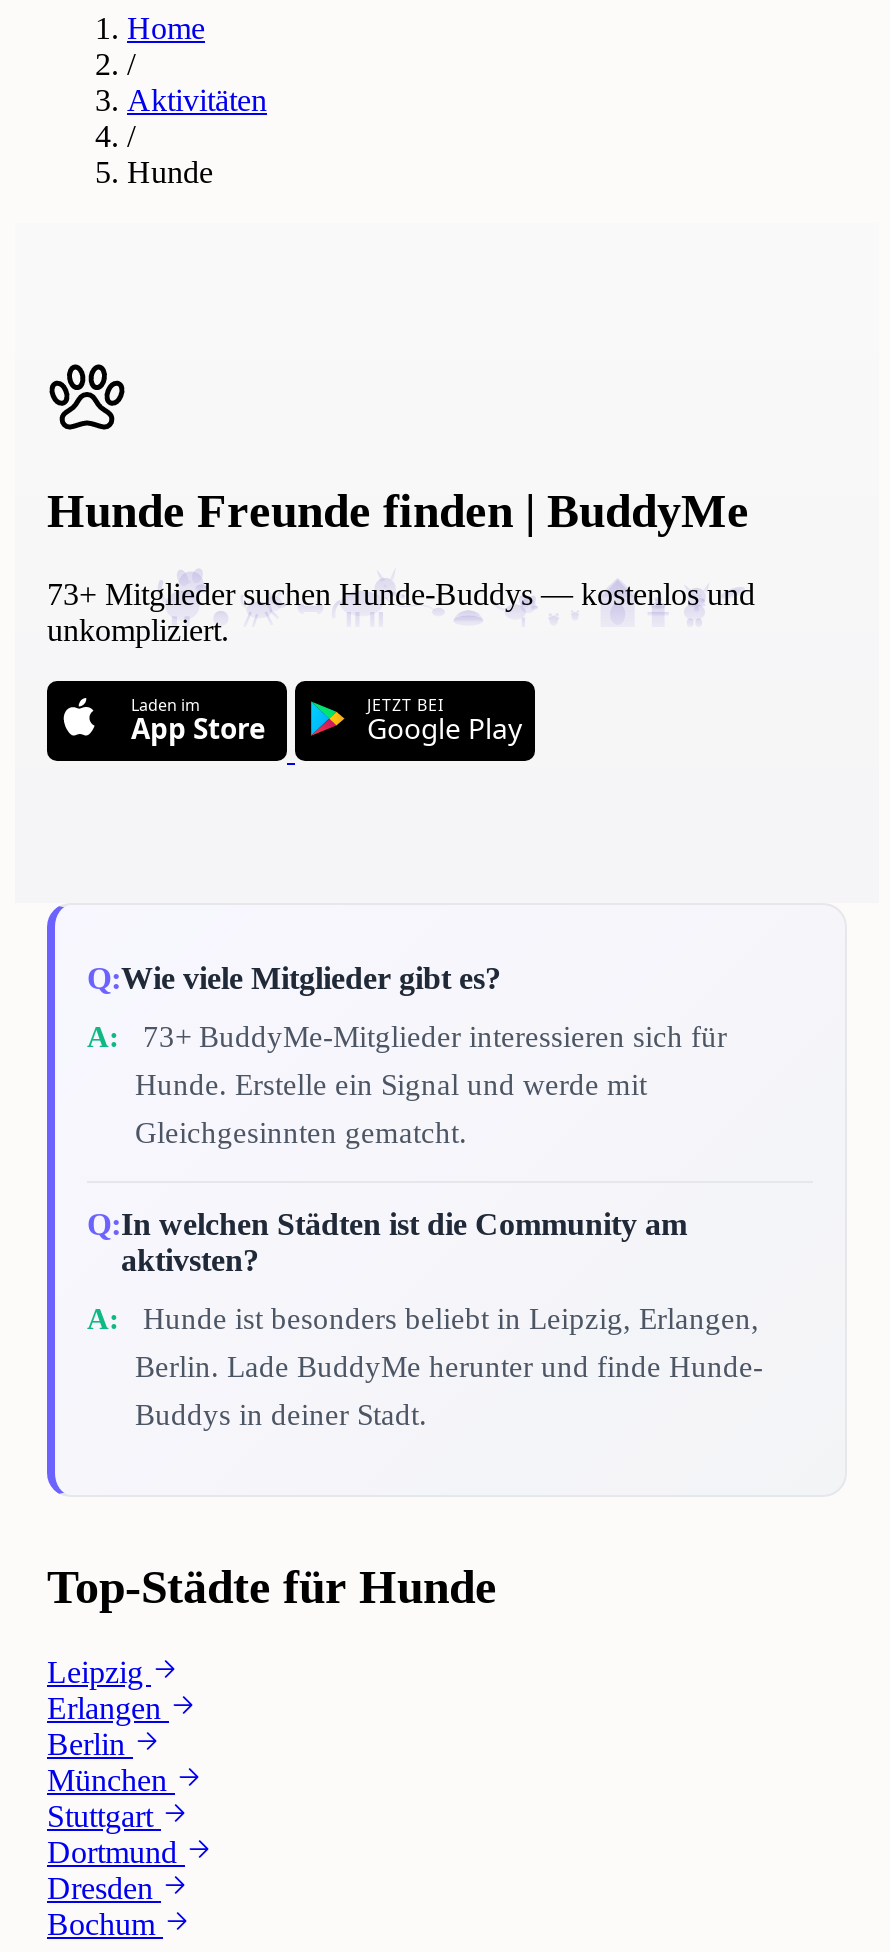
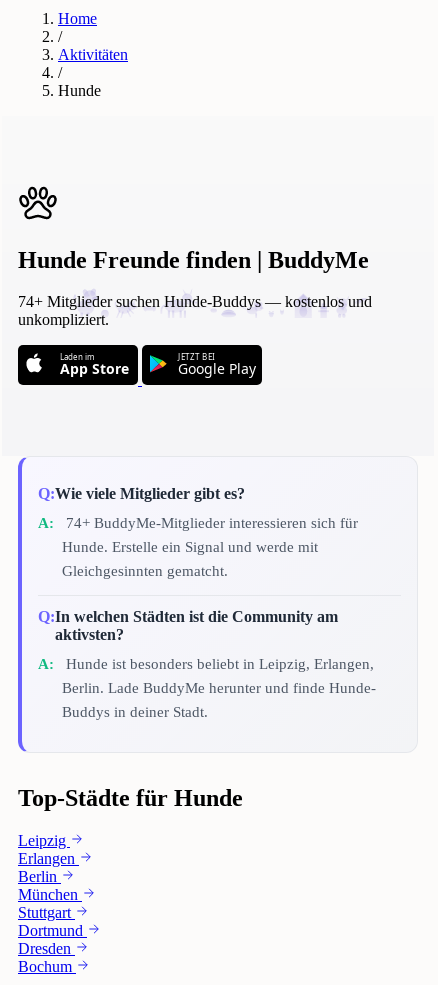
[47,578,755,612] 73+ Mitglieder suchen Hunde-Buddys — kostenlos und -> [18,293,372,310] 74+ Mitglieder suchen Hunde-Buddys — kostenlos und
[135,1021,727,1053] 73+ BuddyMe-Mitglieder interessieren sich für -> [62,515,358,531] 74+ BuddyMe-Mitglieder interessieren sich für

